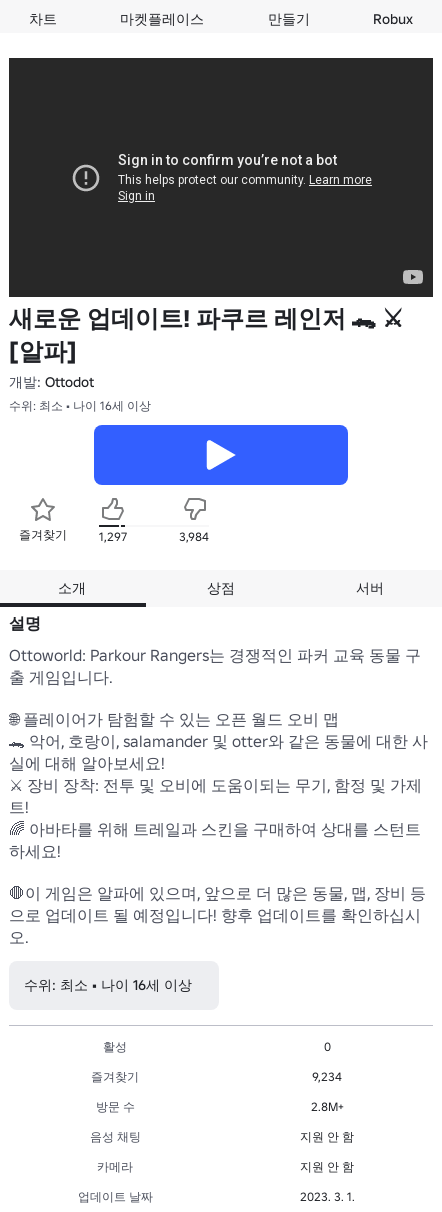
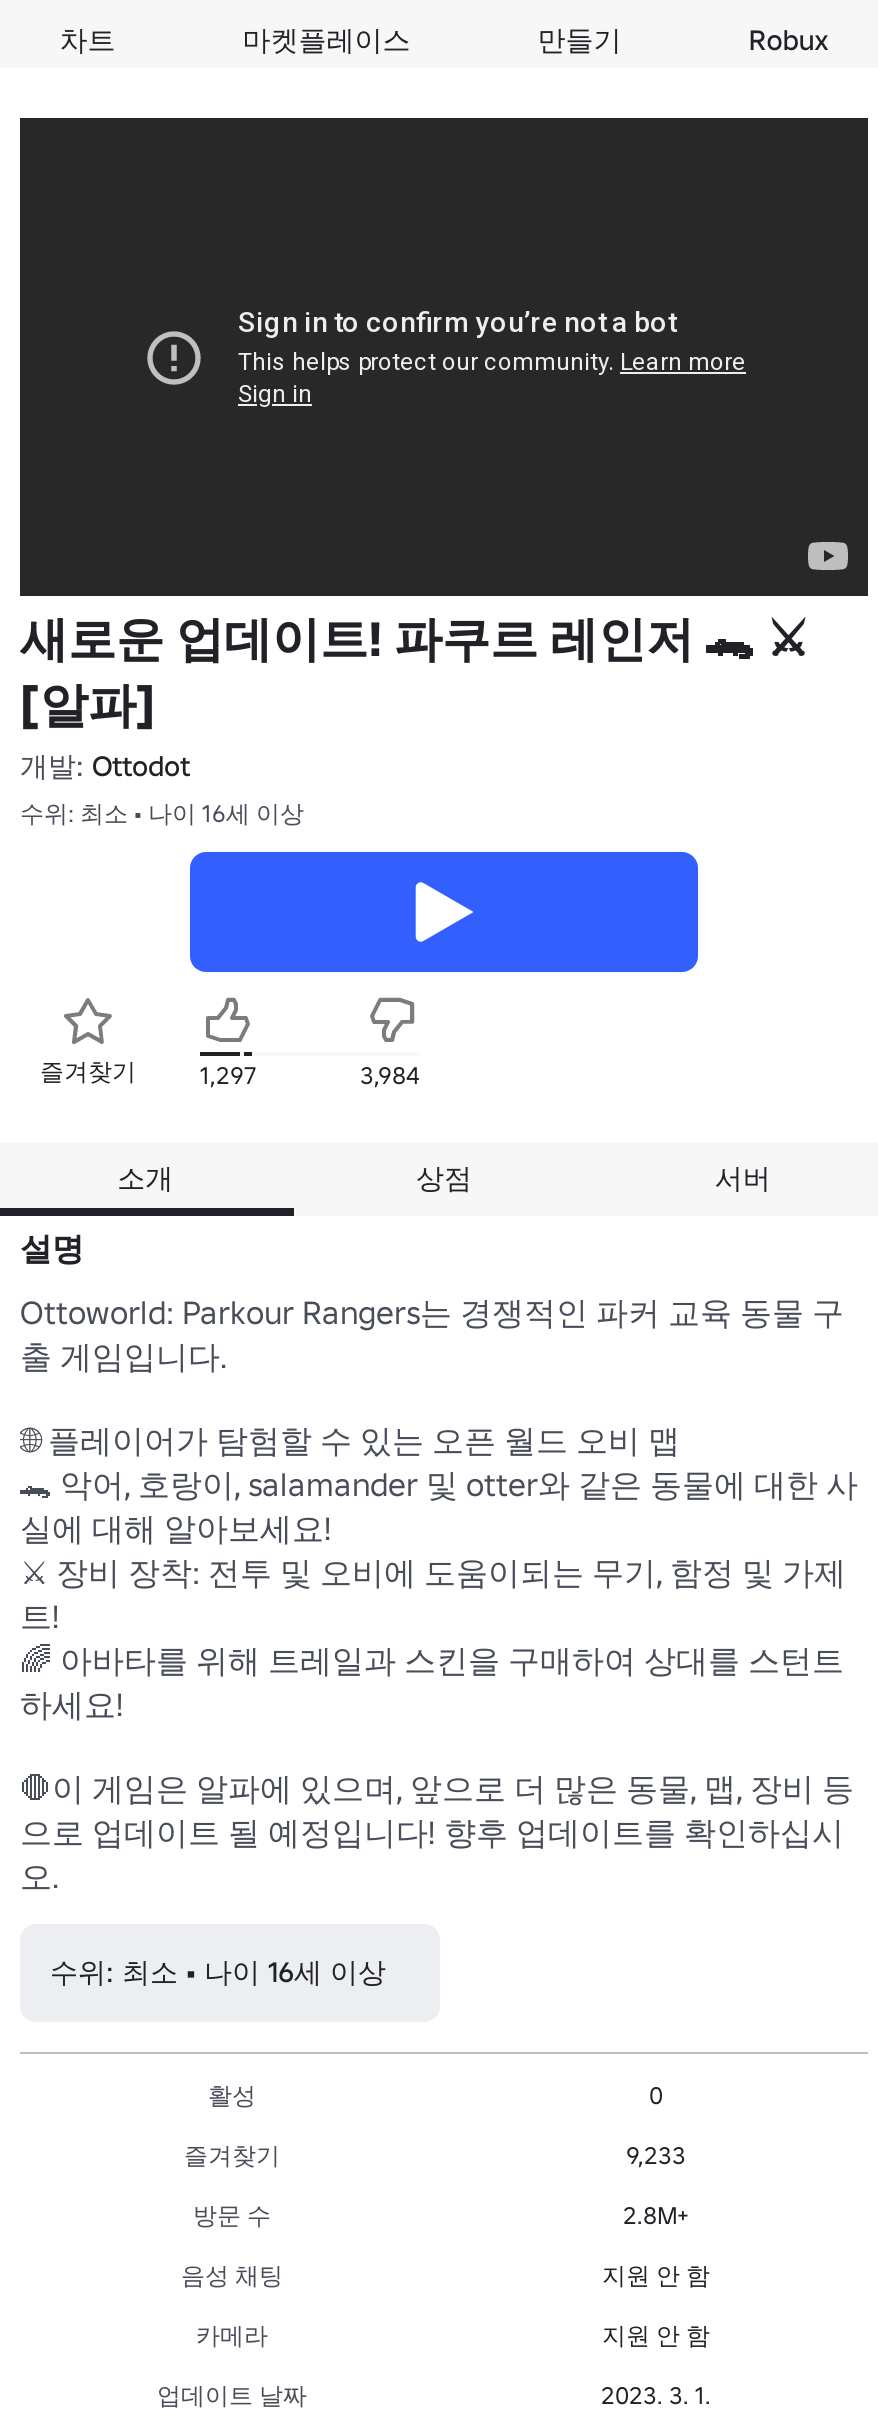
[312,1068,342,1083] 9,234 -> [626,2139,686,2169] 9,233

